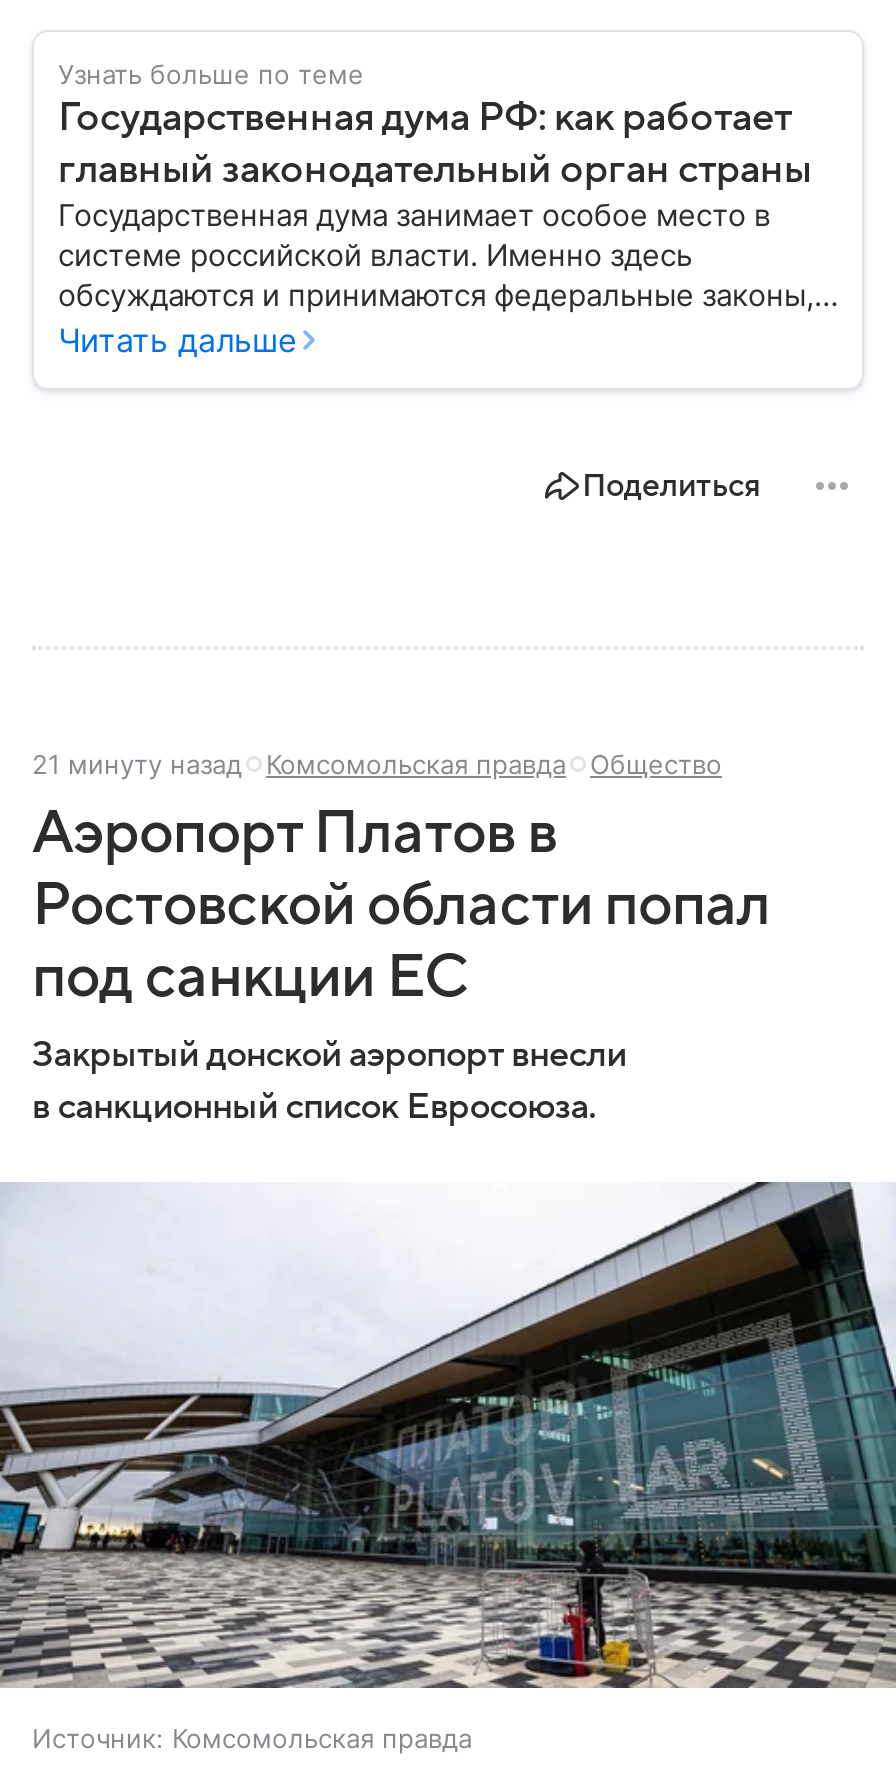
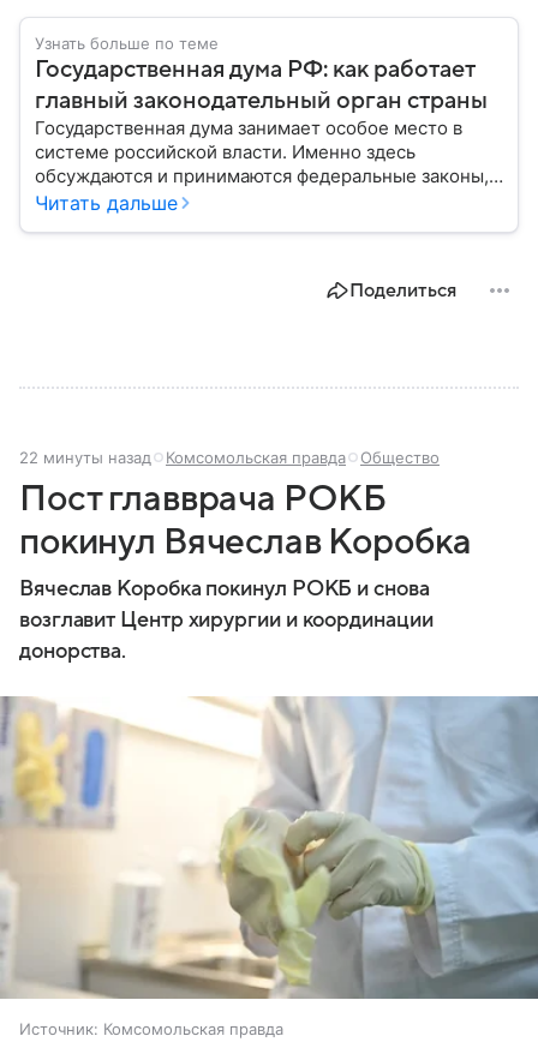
[32,747,722,779] 21 минуту назад Комсомольская правда Общество -> [19,447,440,467] 22 минуты назад Комсомольская правда Общество
[32,799,771,1125] Аэропорт Платов в | Ростовской области попал | под санкции ЕС | Закрытый донской аэропорт внесли | в санкционный список Евросоюза. -> [19,479,471,662] Пост главврача РОКБ | покинул Вячеслав Коробка | Вячеслав Коробка покинул РОКБ и снова | возглавит Центр хирургии и координации | донорства.
[6,1180,890,1688] [image] -> [4,695,534,1000] [image]

